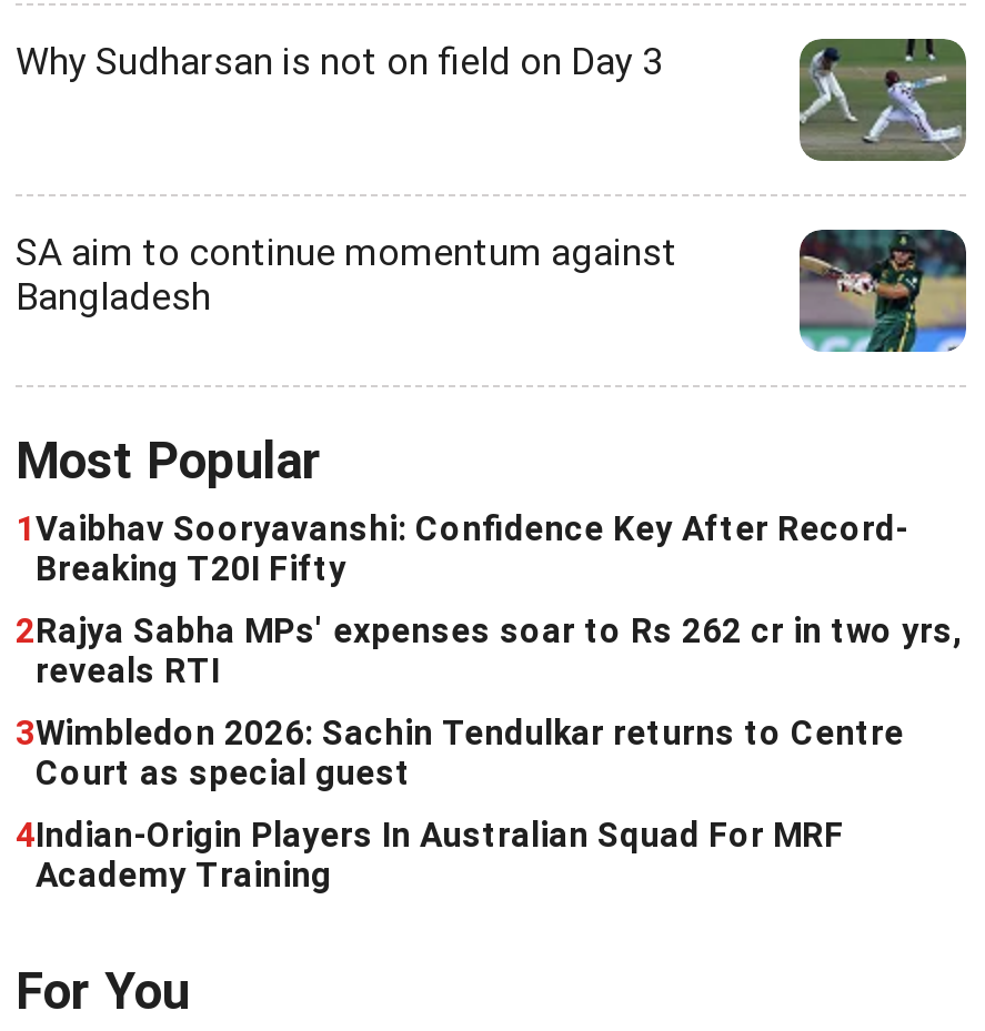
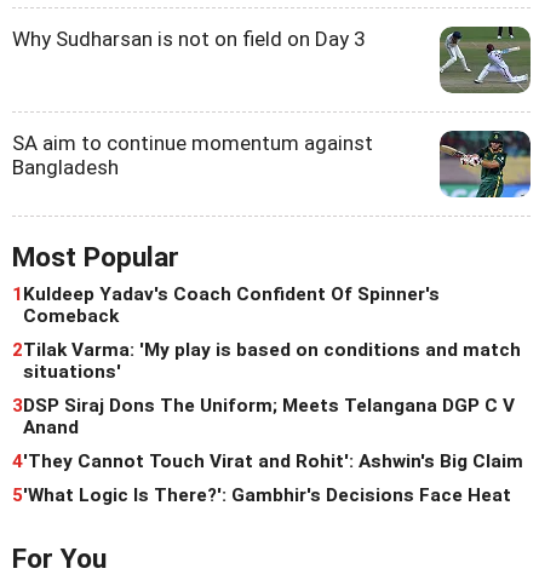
[16,508,962,894] 1Vaibhav Sooryavanshi: Confidence Key After Record- | Breaking T20I Fifty | 2Rajya Sabha MPs' expenses soar to Rs 262 cr in two yrs, | reveals RTI | 3Wimbledon 2026: Sachin Tendulkar returns to Centre | Court as special guest | 4Indian-Origin Players In Australian Squad For MRF | Academy Training -> [12,283,523,506] 1 Kuldeep Yadav's Coach Confident Of Spinner's | Comeback | 2Tilak Varma: 'My play is based on conditions and match | situations' | 3DSP Siraj Dons The Uniform; Meets Telangana DGP C V | Anand | 4'They Cannot Touch Virat and Rohit': Ashwin's Big Claim | 5'What Logic Is There?': Gambhir's Decisions Face Heat

